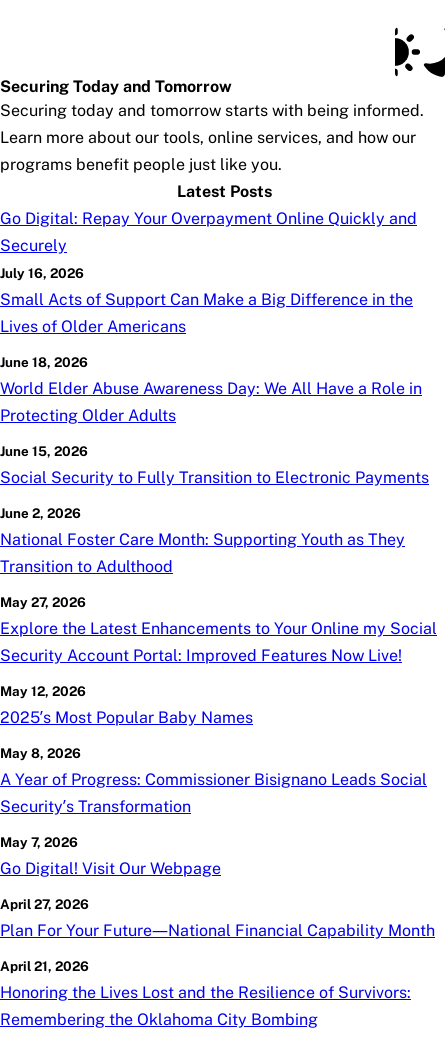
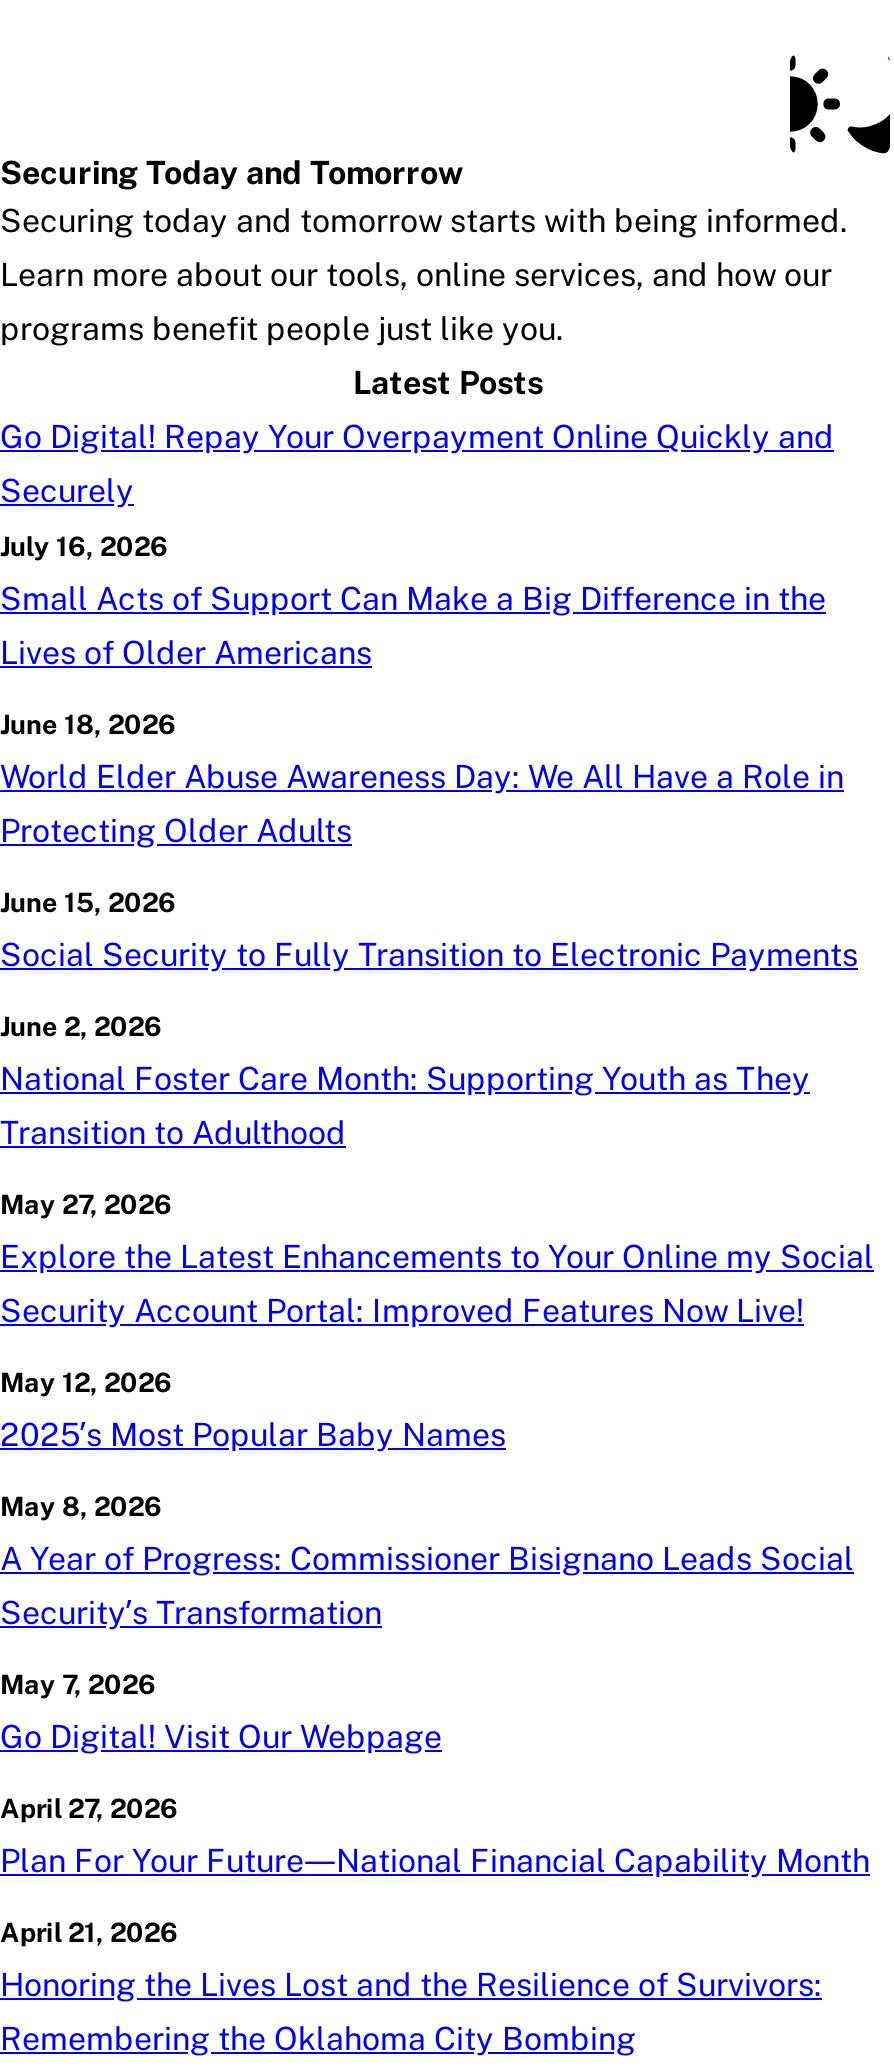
[0,209,417,228] Go Digital: Repay Your Overpayment Online Quickly and -> [0,418,834,456] Go Digital! Repay Your Overpayment Online Quickly and

